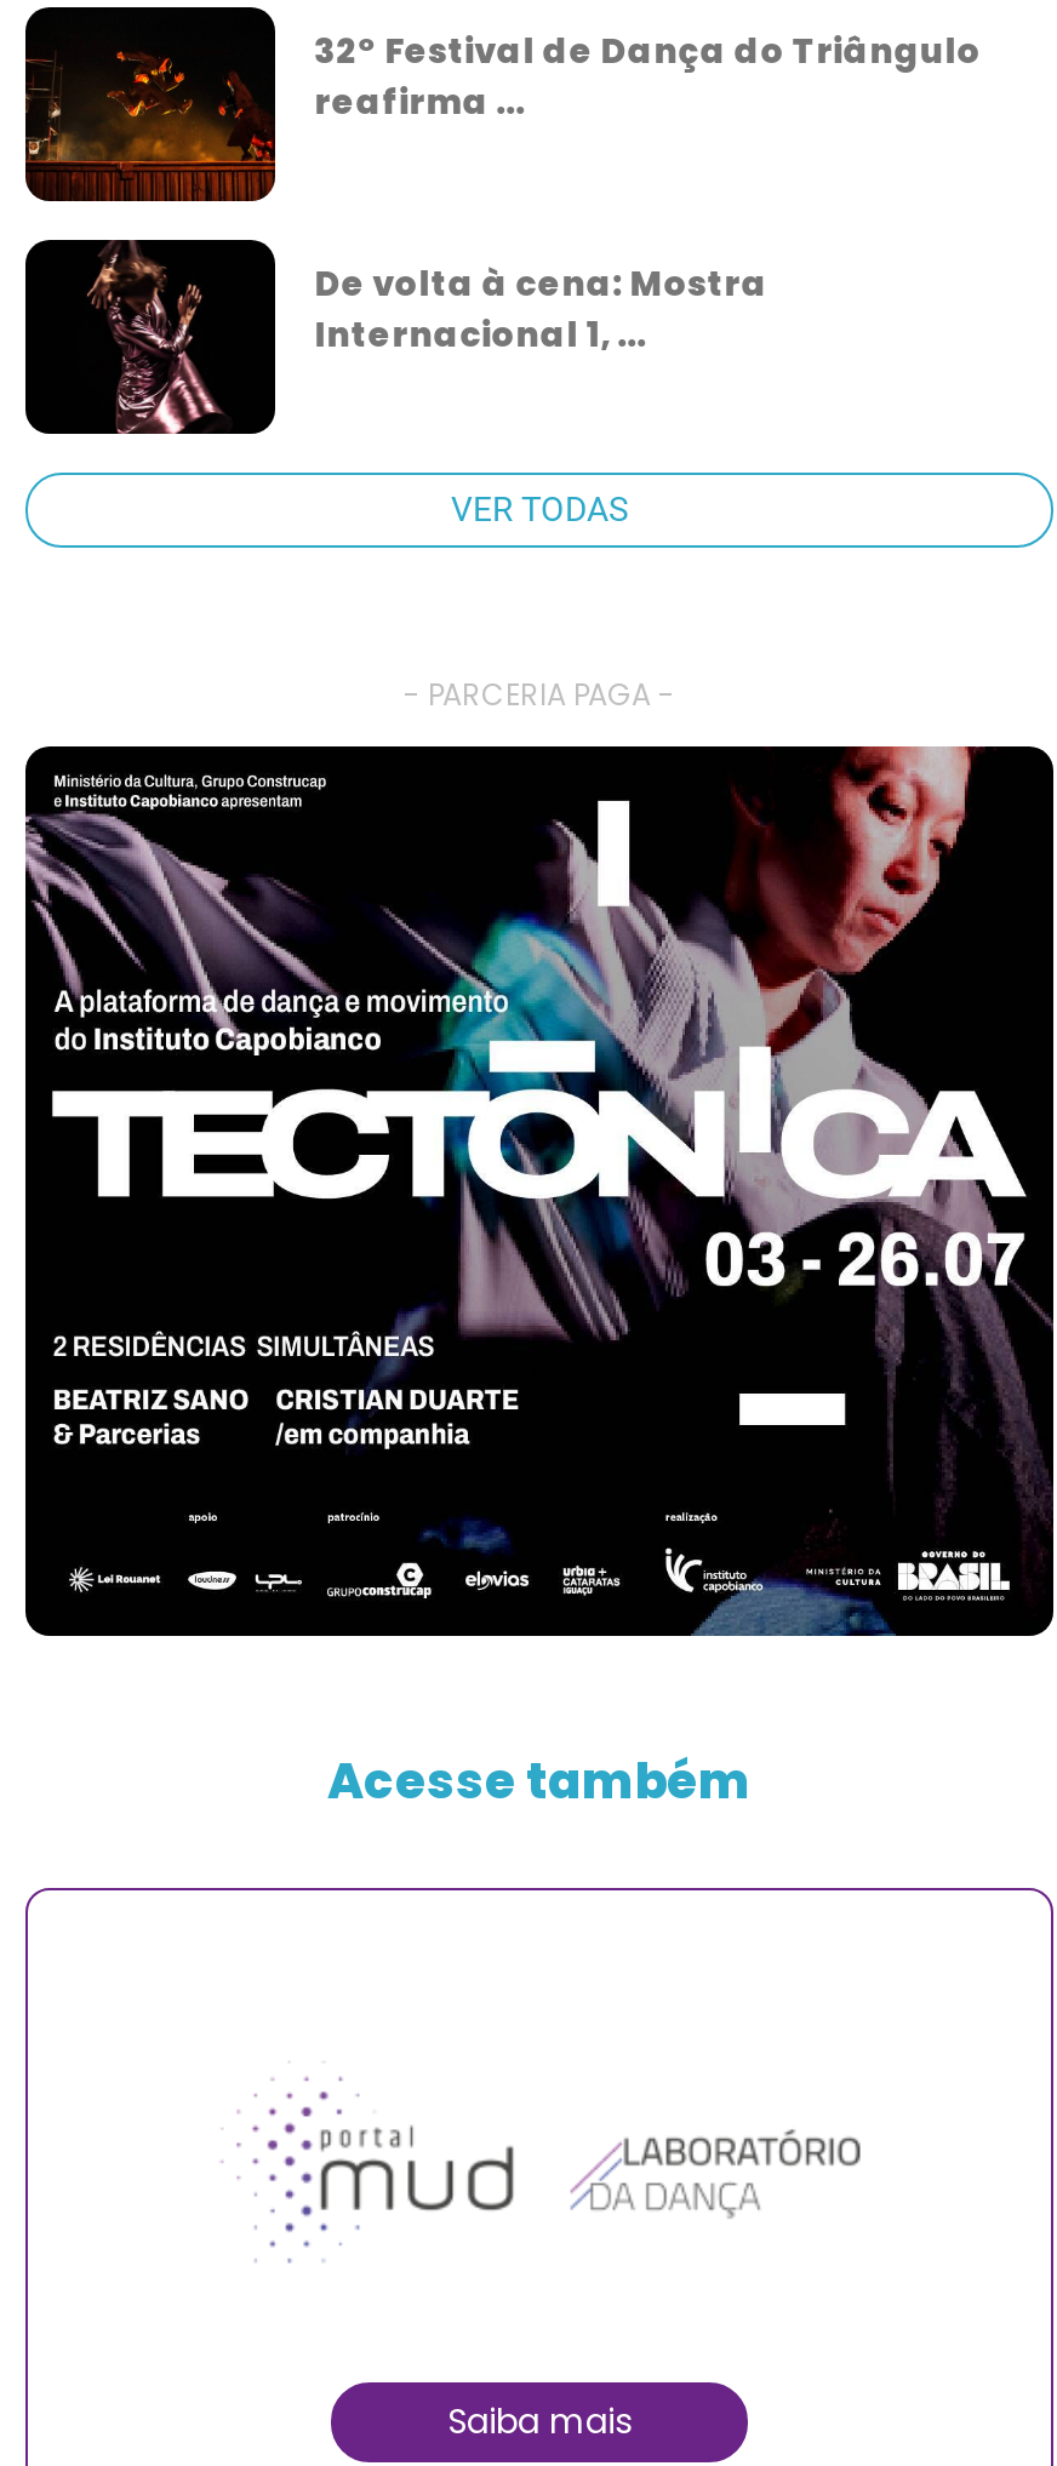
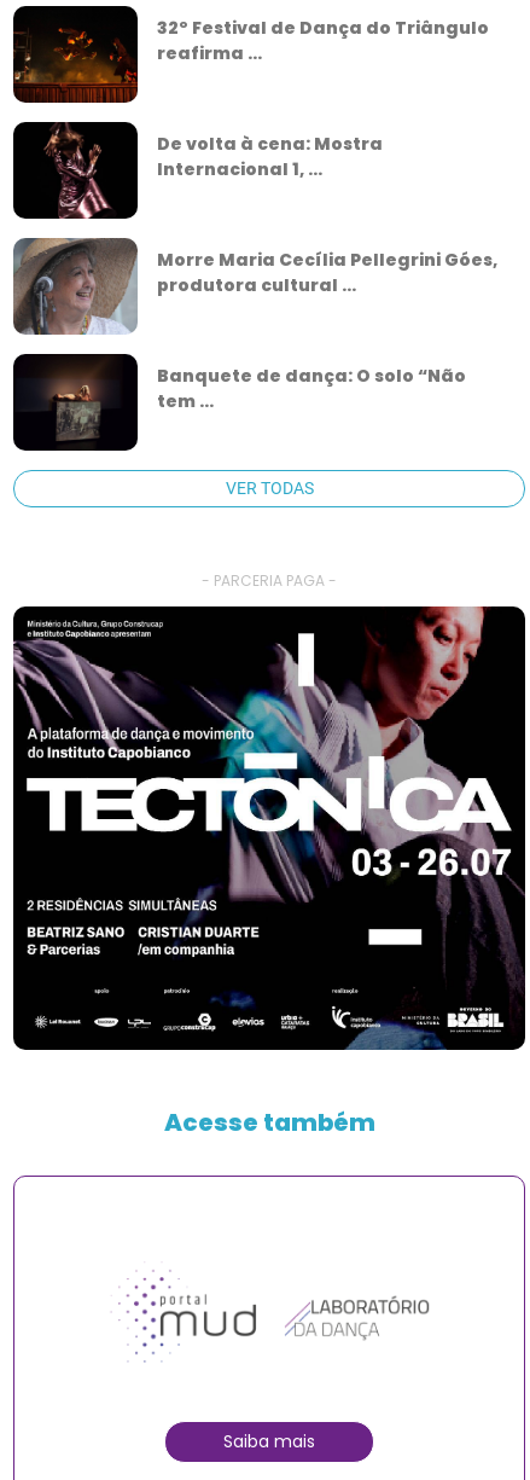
none -> [12,237,498,336] [image] | Morre Maria Cecília Pellegrini Góes, | produtora cultural ...
none -> [39,355,109,452] [image]
none -> [157,364,466,413] Banquete de dança: O solo “Não | tem ...

